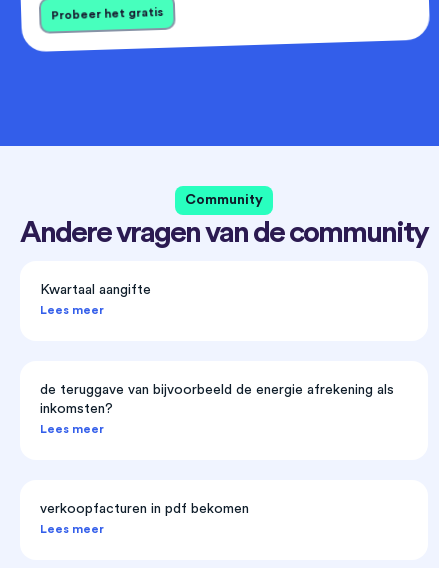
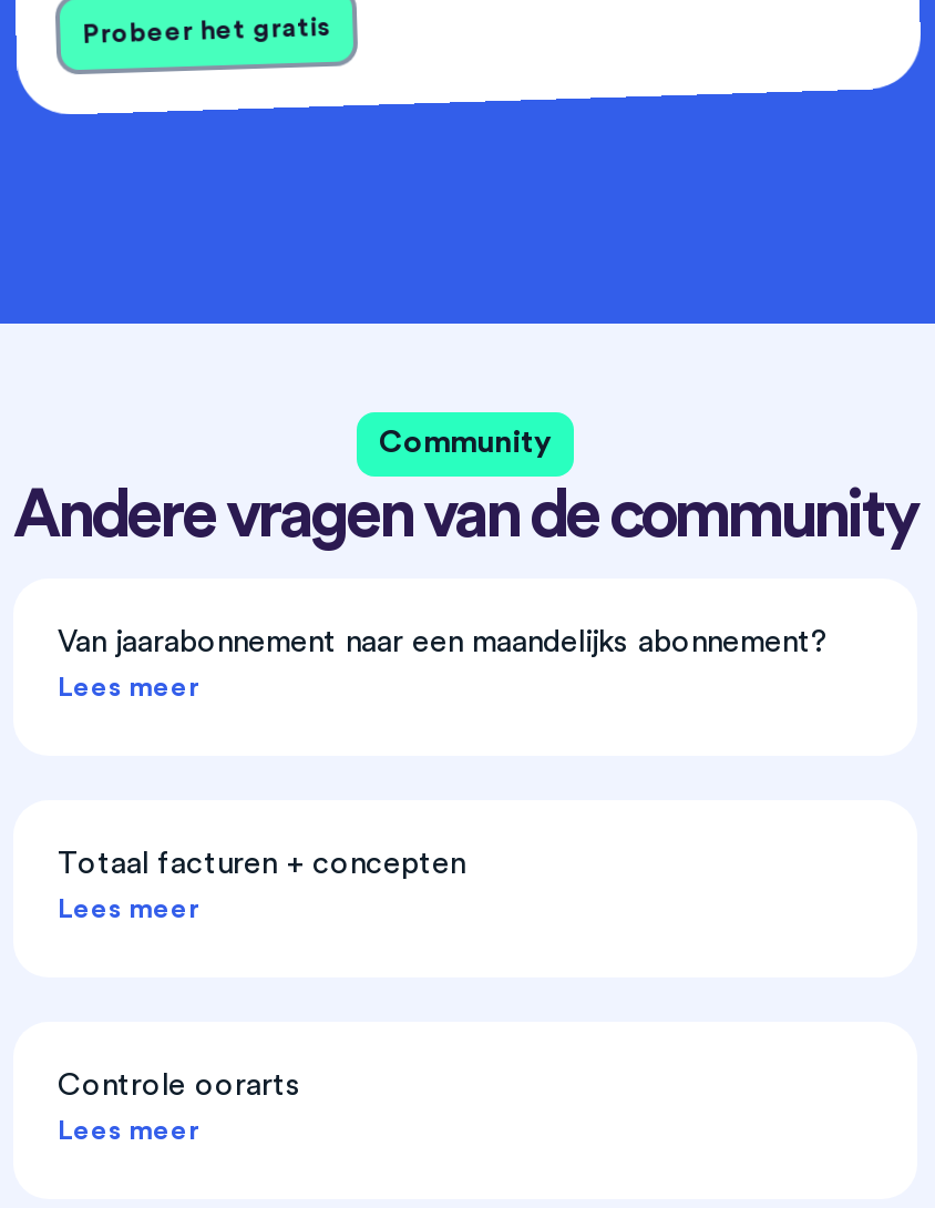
[40,283,151,297] Kwartaal aangifte -> [58,627,829,658] Van jaarabonnement naar een maandelijks abonnement?
[40,383,394,416] de teruggave van bijvoorbeeld de energie afrekening als | inkomsten? -> [58,848,465,880] Totaal facturen + concepten
[40,502,249,516] verkoopfacturen in pdf bekomen -> [58,1070,301,1101] Controle oorarts

